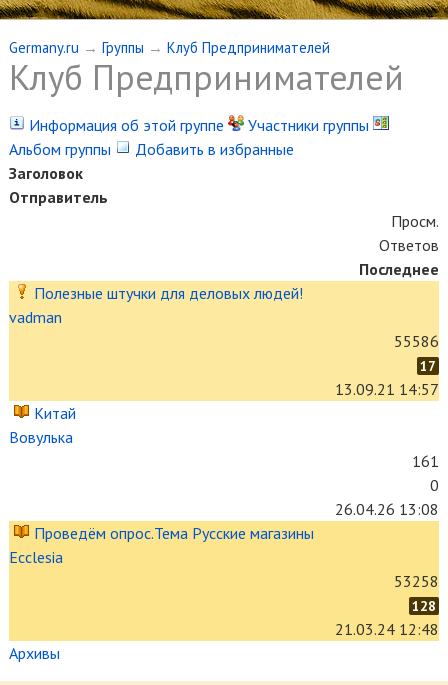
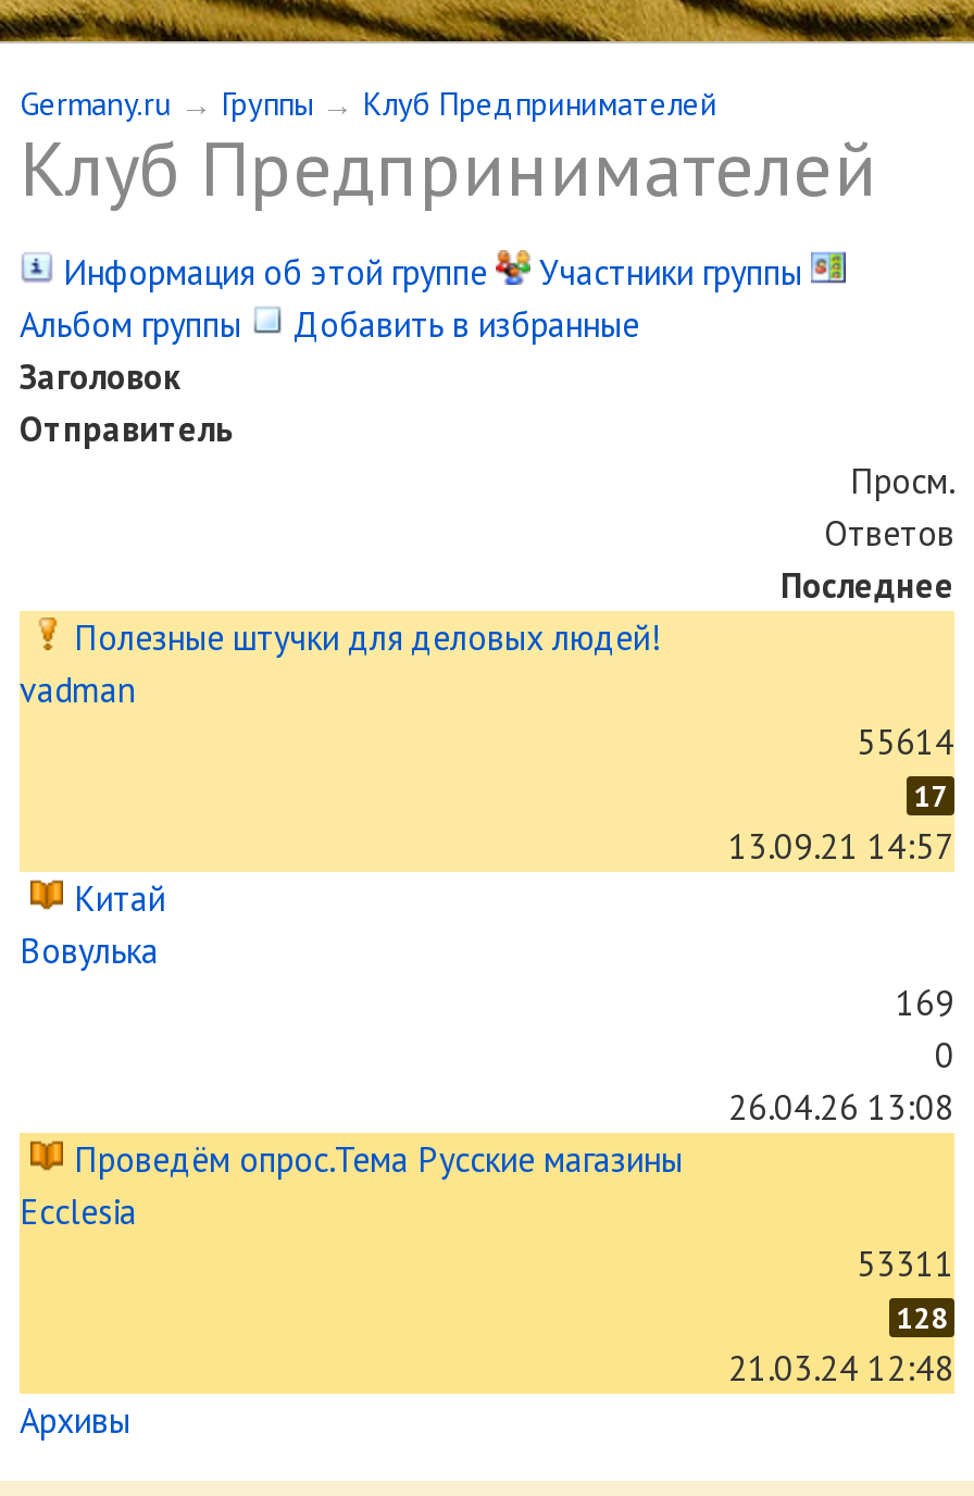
[394,331,439,351] 55586 -> [857,719,954,762] 55614
[412,451,439,471] 161 -> [896,980,954,1023] 169
[394,571,439,591] 53258 -> [857,1241,954,1284] 53311

